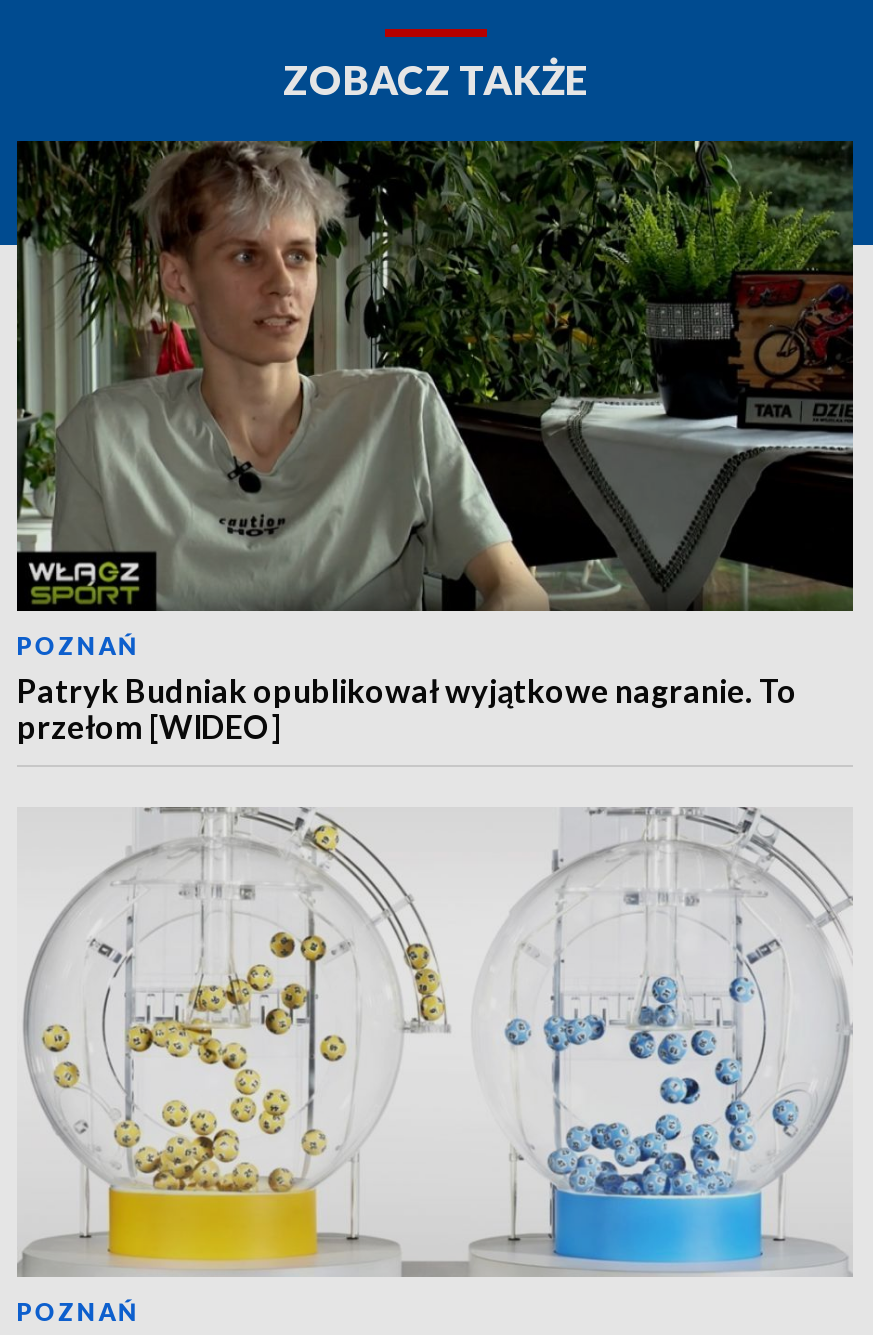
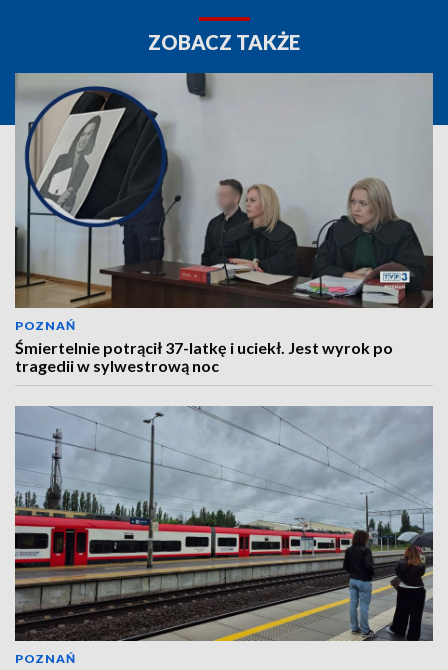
[15,139,855,745] [image] | Patryk Budniak opublikował wyjątkowe nagranie. To | przełom [WIDEO] -> [14,72,434,375] [image] | Śmiertelnie potrącił 37-latkę i uciekł. Jest wyrok po | tragedii w sylwestrową noc
[17,807,853,1277] [image] -> [14,406,434,642] [image]

